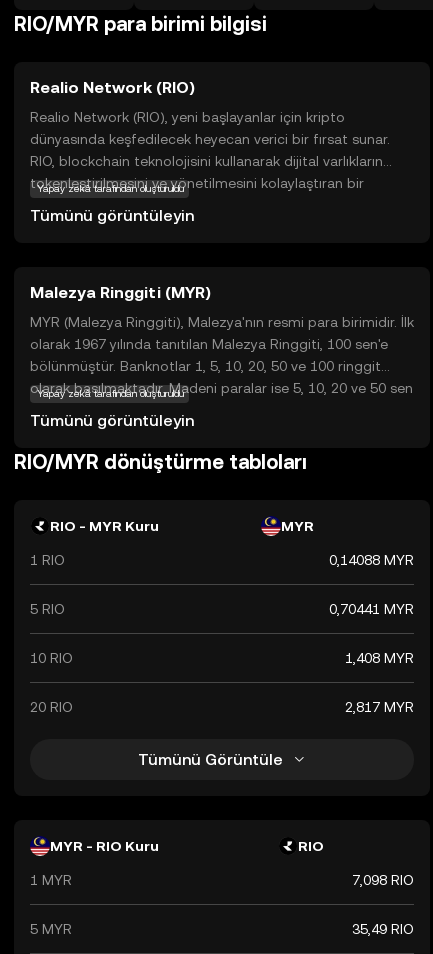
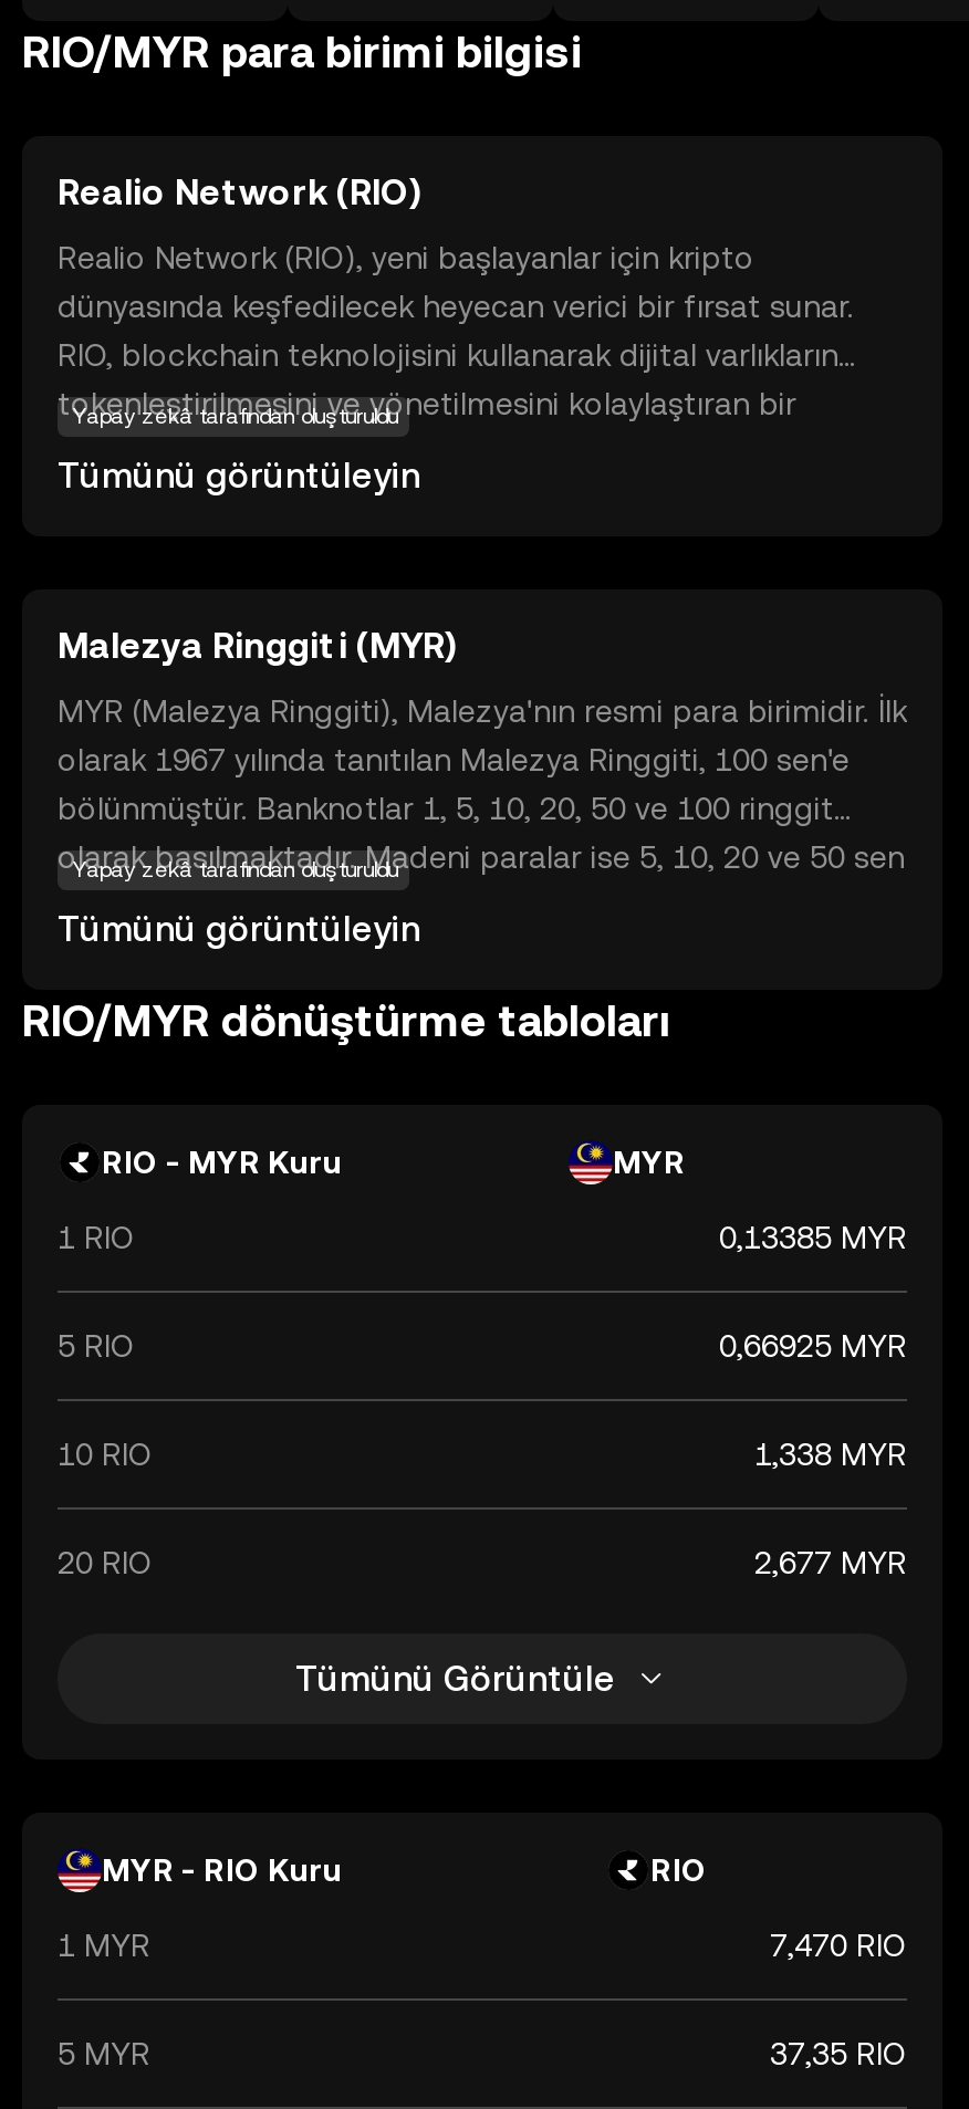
[329,552,414,568] 0,14088 MYR -> [719,1220,907,1255] 0,13385 MYR
[329,601,414,617] 0,70441 MYR -> [719,1328,907,1364] 0,66925 MYR
[345,650,414,666] 1,408 MYR -> [754,1437,907,1472] 1,338 MYR
[345,699,414,715] 2,817 MYR -> [754,1545,907,1580] 2,677 MYR
[352,872,414,888] 7,098 RIO -> [770,1928,907,1963] 7,470 RIO
[352,921,414,937] 35,49 RIO -> [770,2036,907,2071] 37,35 RIO

